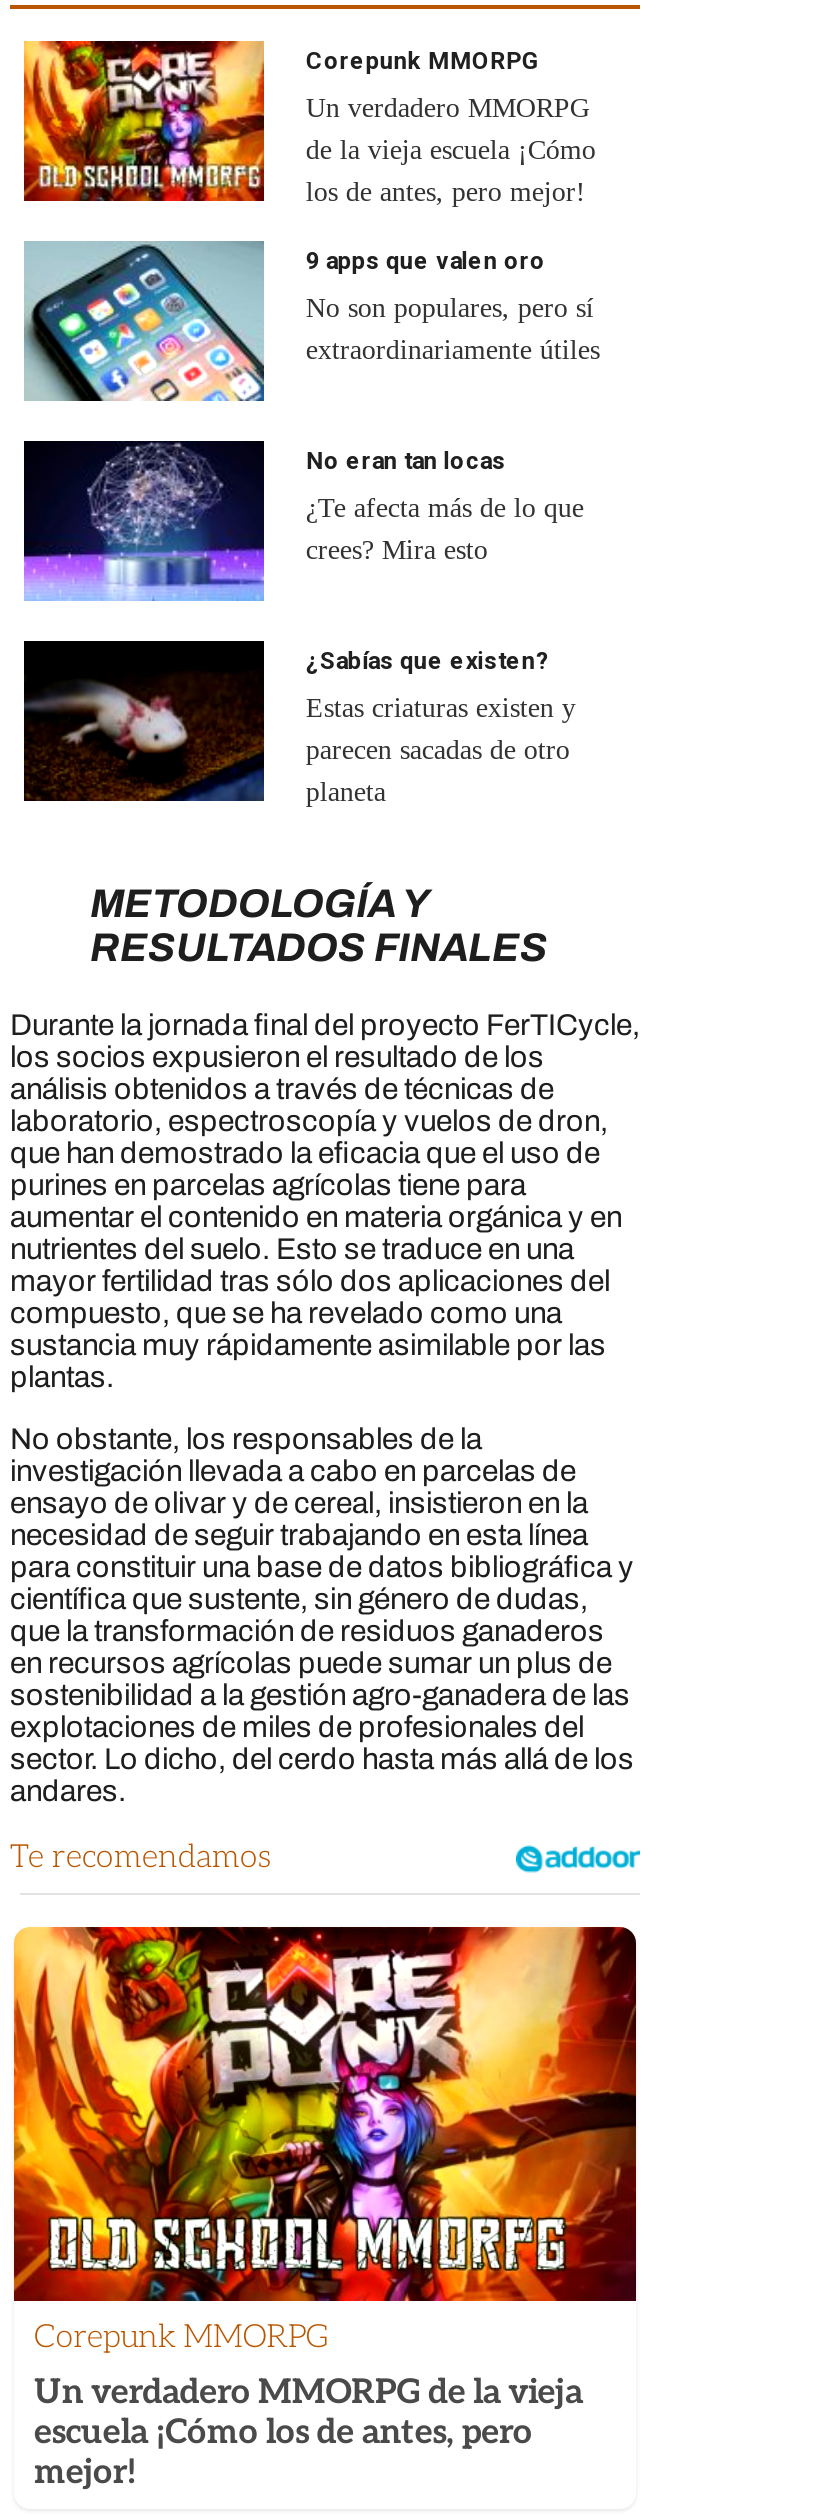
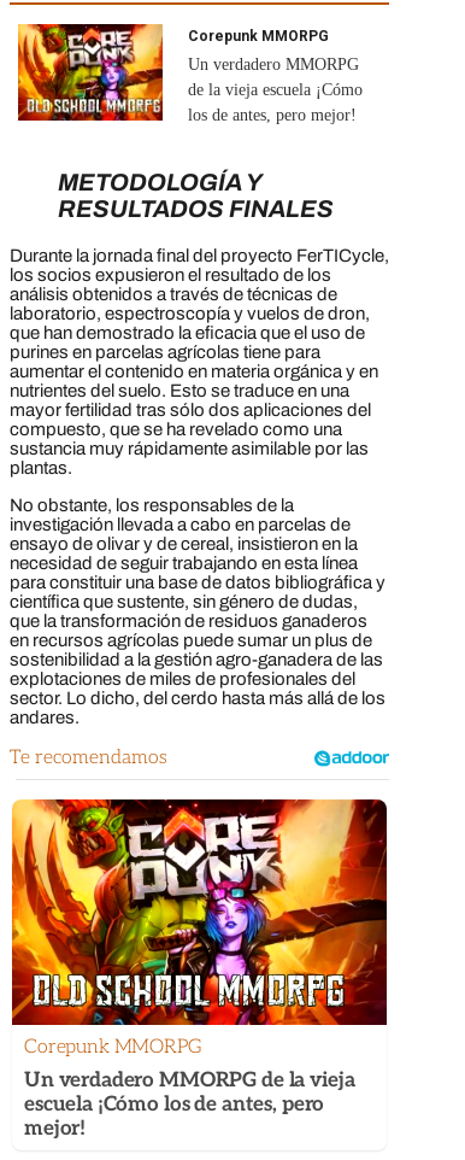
[22,239,600,403] [image] | 9 apps que valen oro | No son populares, pero sí | extraordinariamente útiles -> none
[22,439,584,601] [image] | No eran tan locas | ¿Te afecta más de lo que | crees? Mira esto -> none
[22,639,576,808] [image] | ¿Sabías que existen? | Estas criaturas existen y | parecen sacadas de otro | planeta -> none

